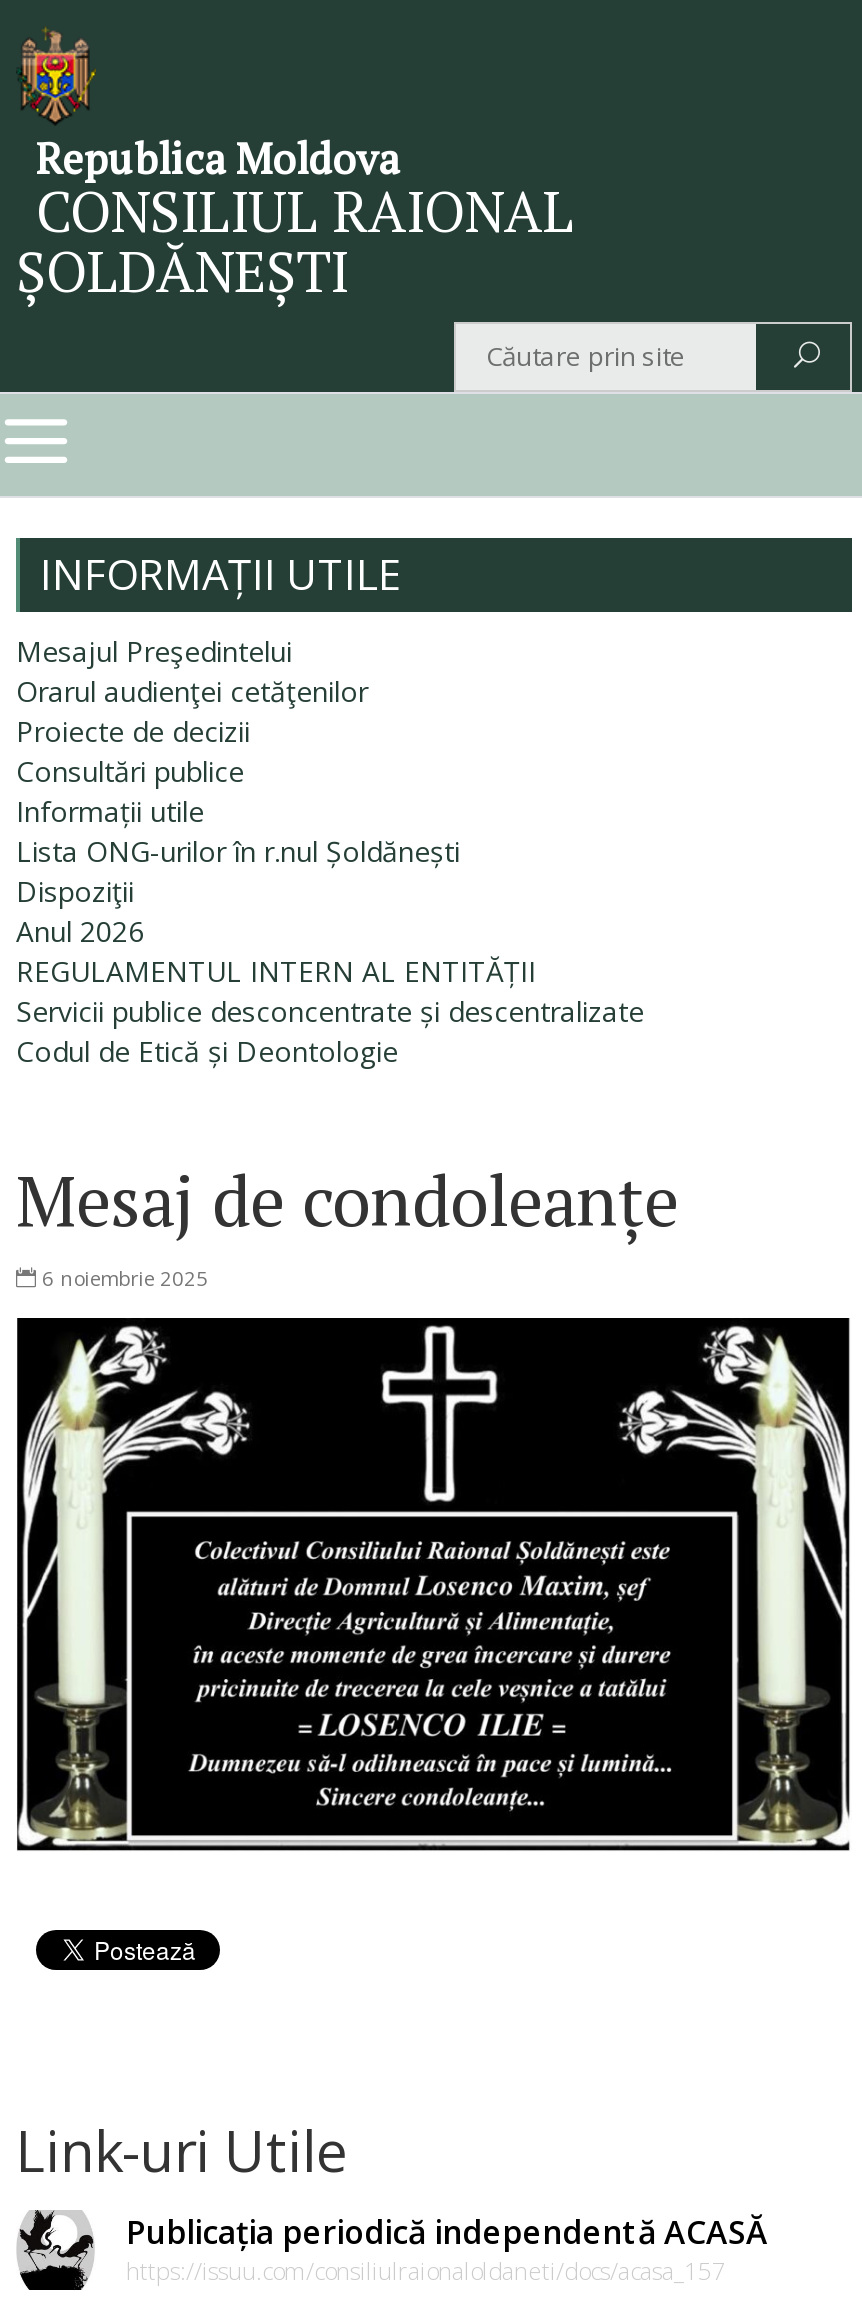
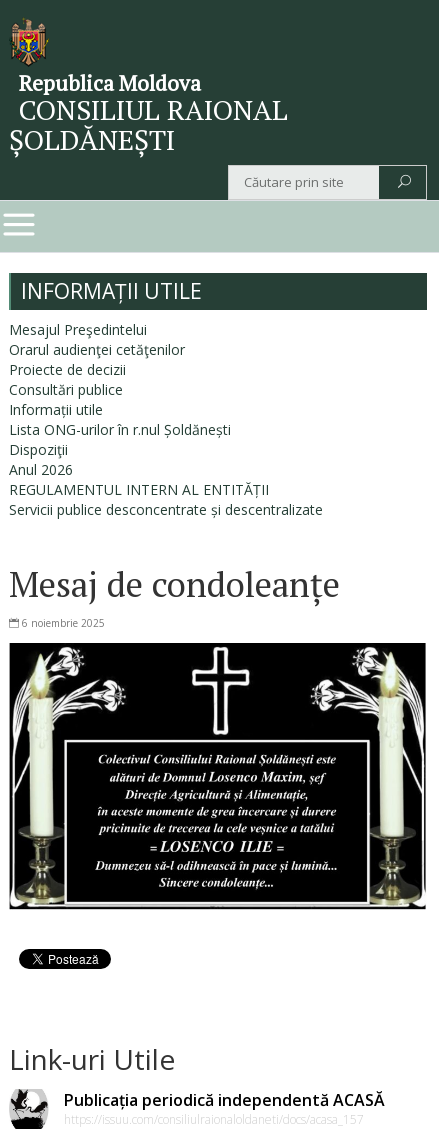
[16,1033,398,1071] Codul de Etică și Deontologie -> none

